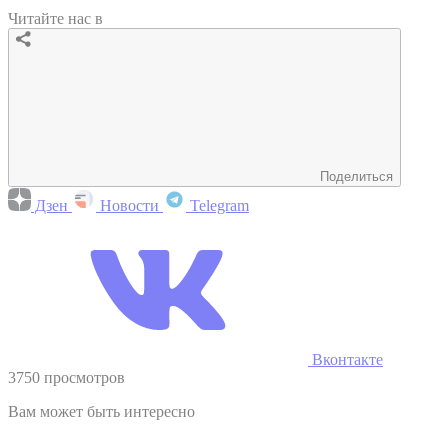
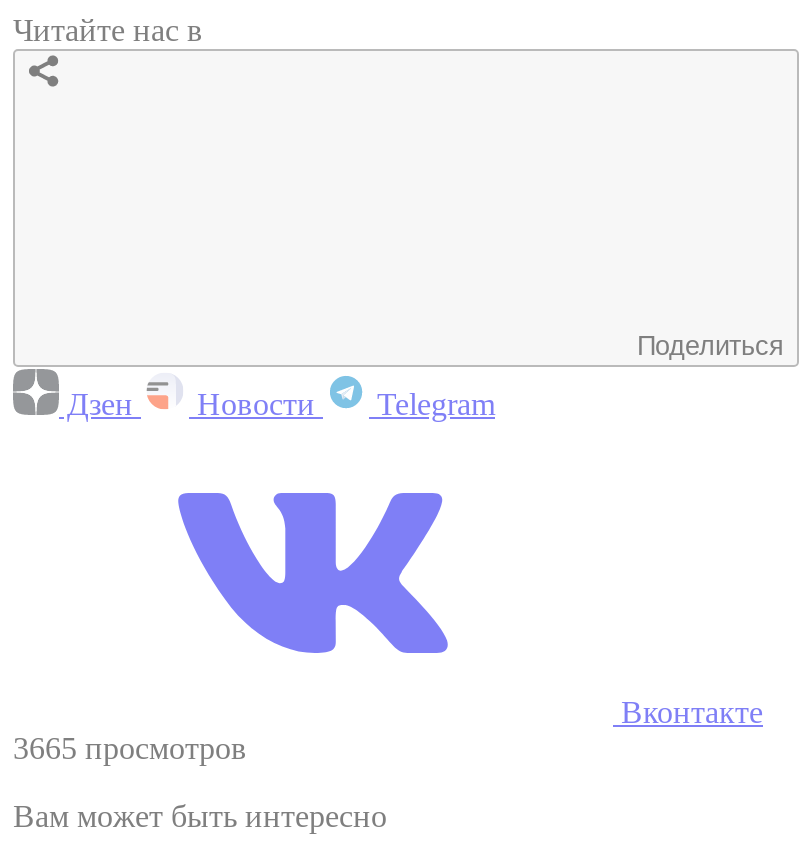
[8,369,125,386] 3750 просмотров -> [13,730,247,764] 3665 просмотров

